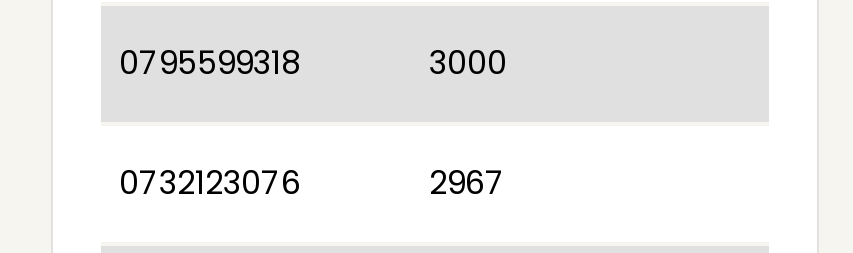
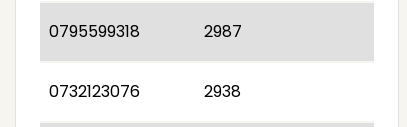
[429,40,507,86] 3000 -> [204,20,242,43] 2987
[429,160,505,206] 2967 -> [204,80,241,103] 2938

